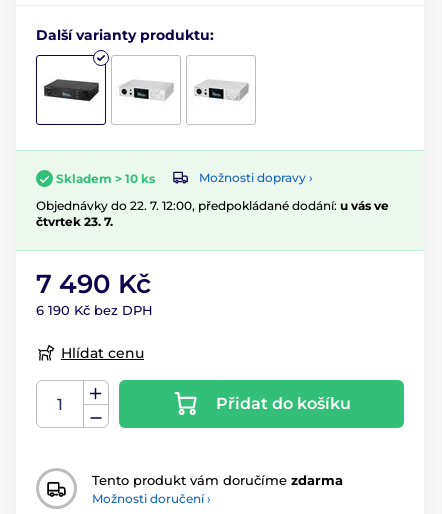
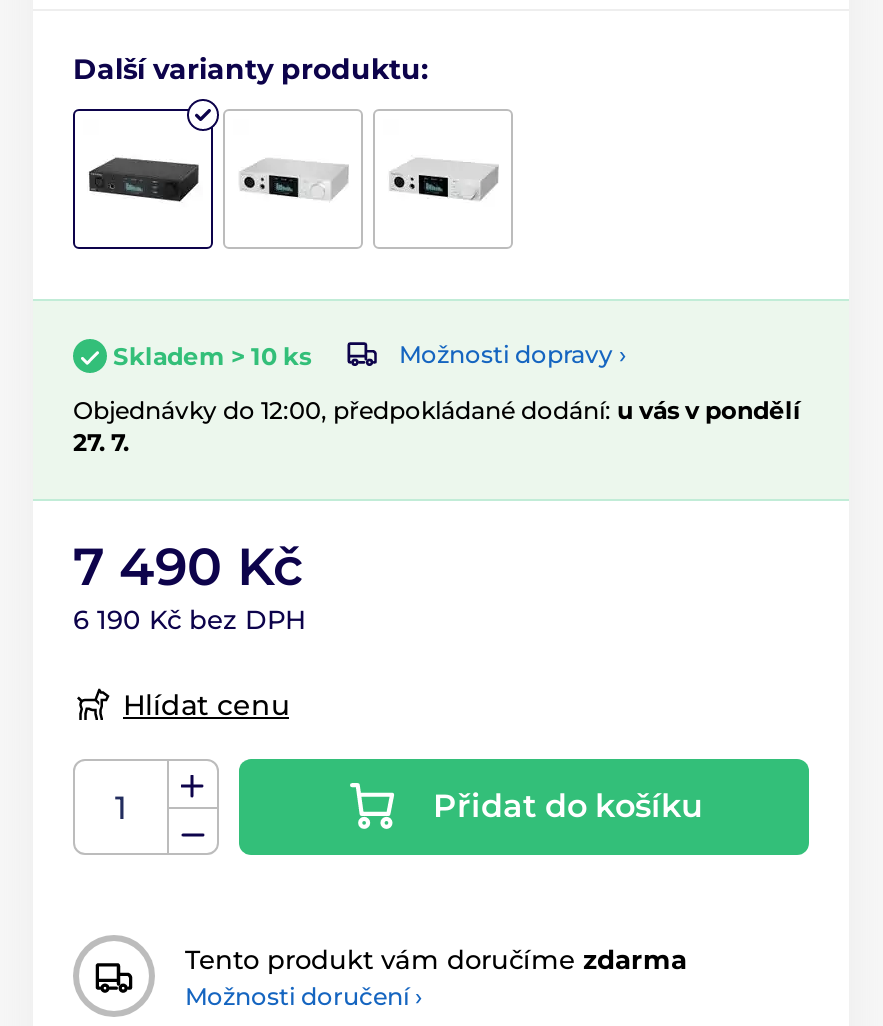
[36,198,389,229] Objednávky do 22. 7. 12:00, předpokládané dodání: u vás ve | čtvrtek 23. 7. -> [73,395,801,457] Objednávky do 12:00, předpokládané dodání: u vás v pondělí | 27. 7.

